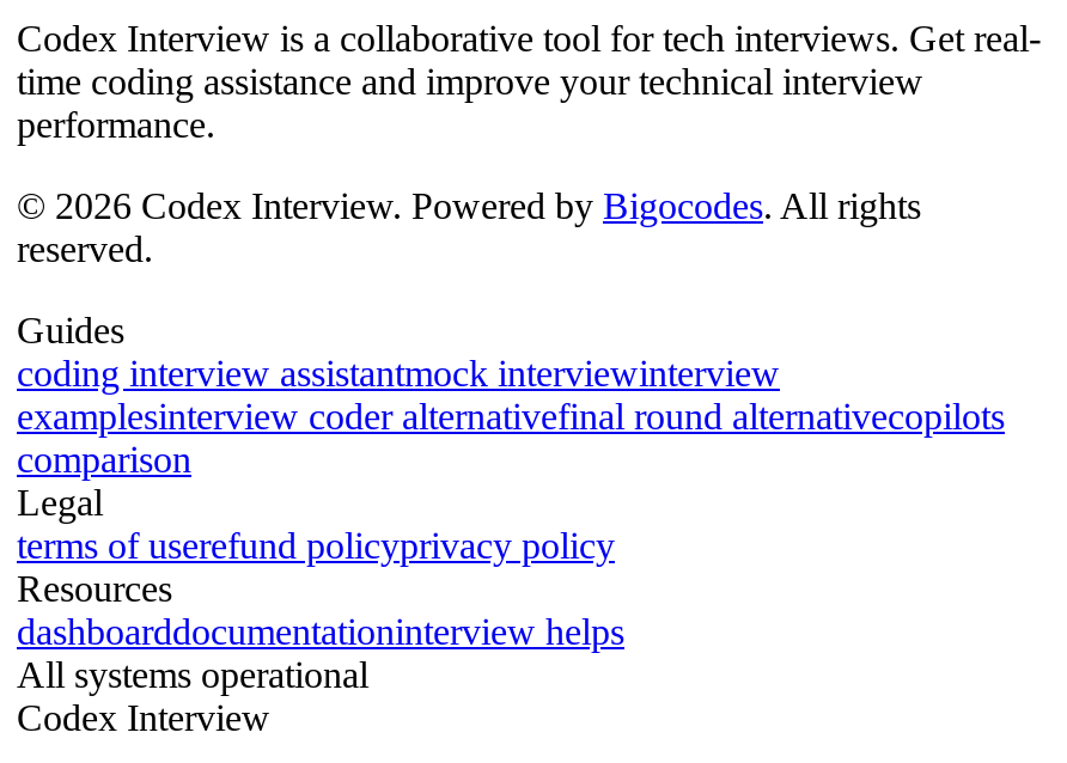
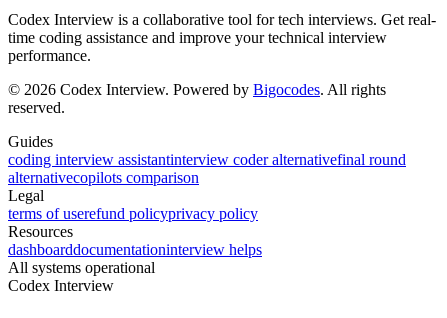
[17,353,1005,479] coding interview assistantmock interviewinterview | examplesinterview coder alternativefinal round alternativecopilots | comparison -> [8,151,406,186] coding interview assistantinterview coder alternativefinal round | alternativecopilots comparison

